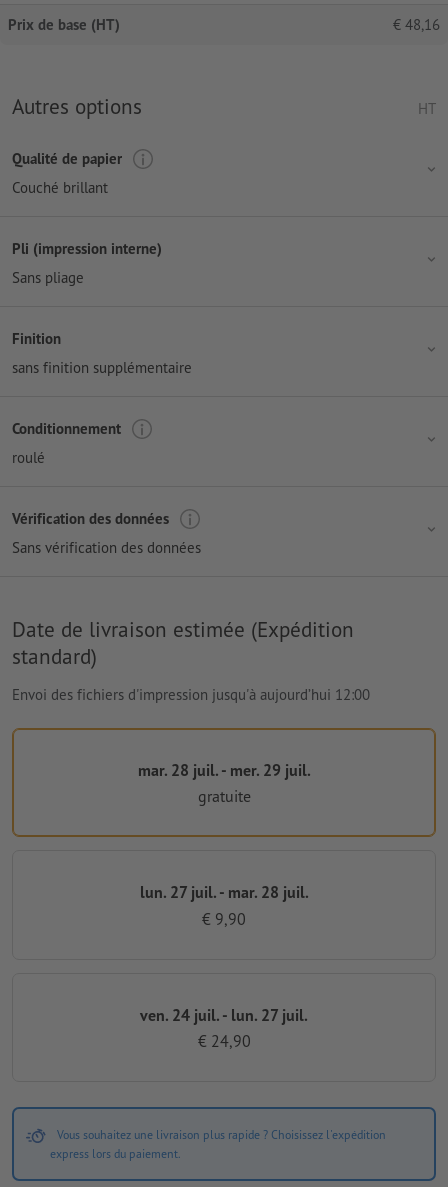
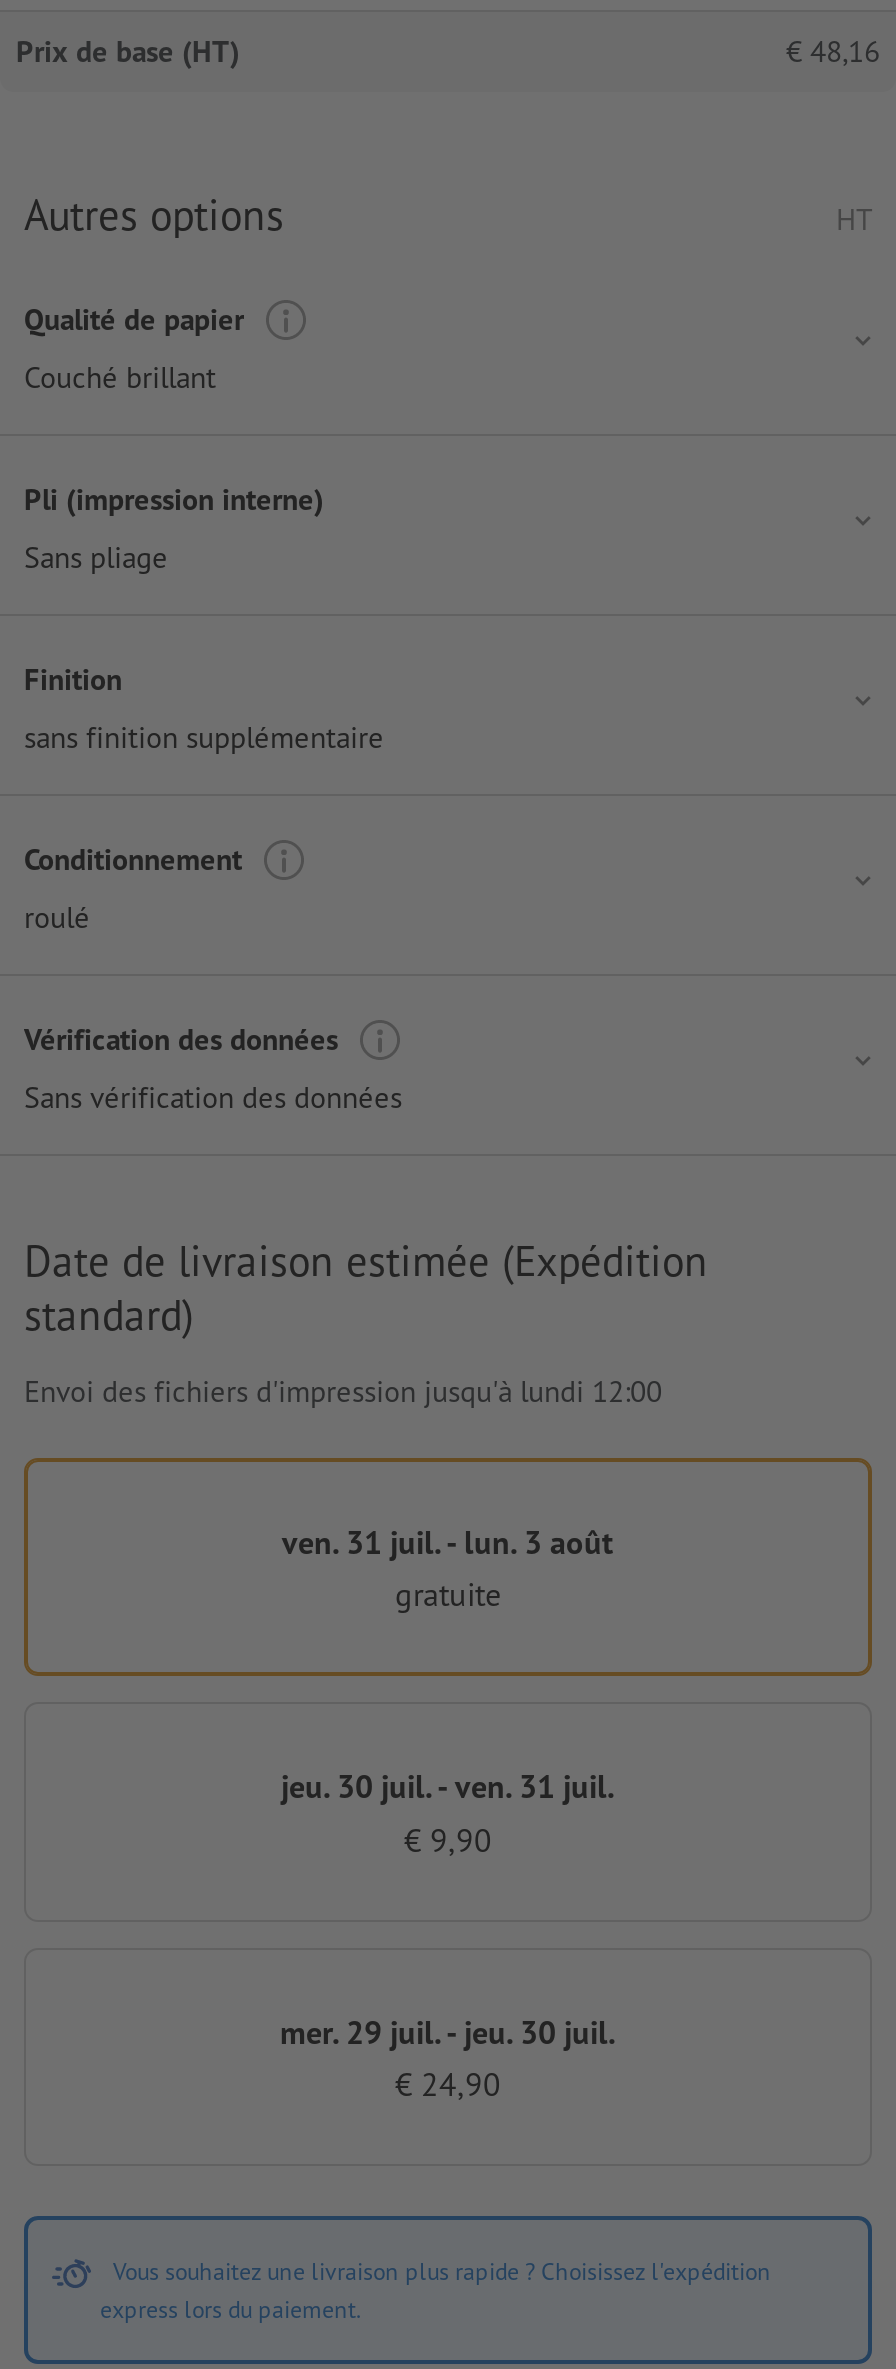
[12,685,370,704] Envoi des fichiers d'impression jusqu'à aujourd’hui 12:00 -> [24,1371,662,1409] Envoi des fichiers d'impression jusqu'à lundi 12:00
[137,760,310,780] mar. 28 juil. - mer. 29 juil. -> [282,1521,614,1561] ven. 31 juil. - lun. 3 août
[139,882,308,902] lun. 27 juil. - mar. 28 juil. -> [281,1766,615,1806] jeu. 30 juil. - ven. 31 juil.
[140,1005,308,1025] ven. 24 juil. - lun. 27 juil. -> [280,2011,616,2051] mer. 29 juil. - jeu. 30 juil.

